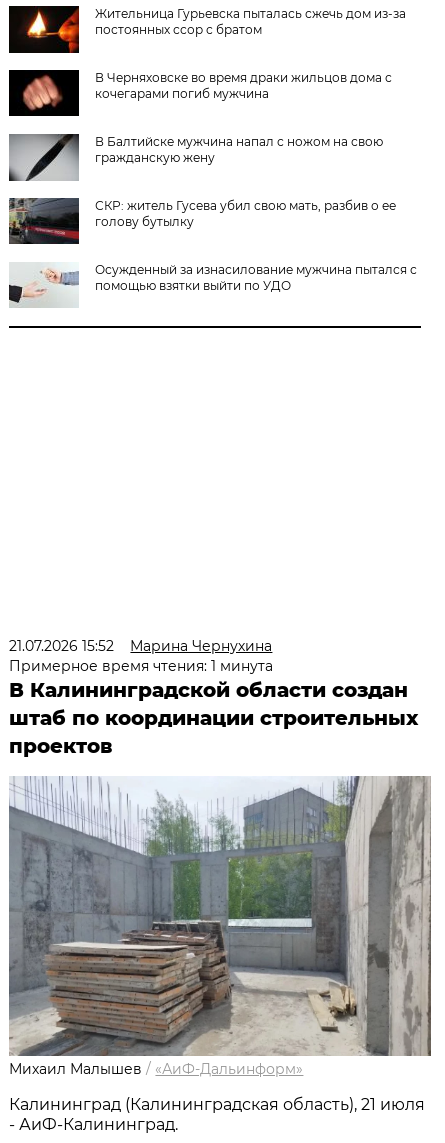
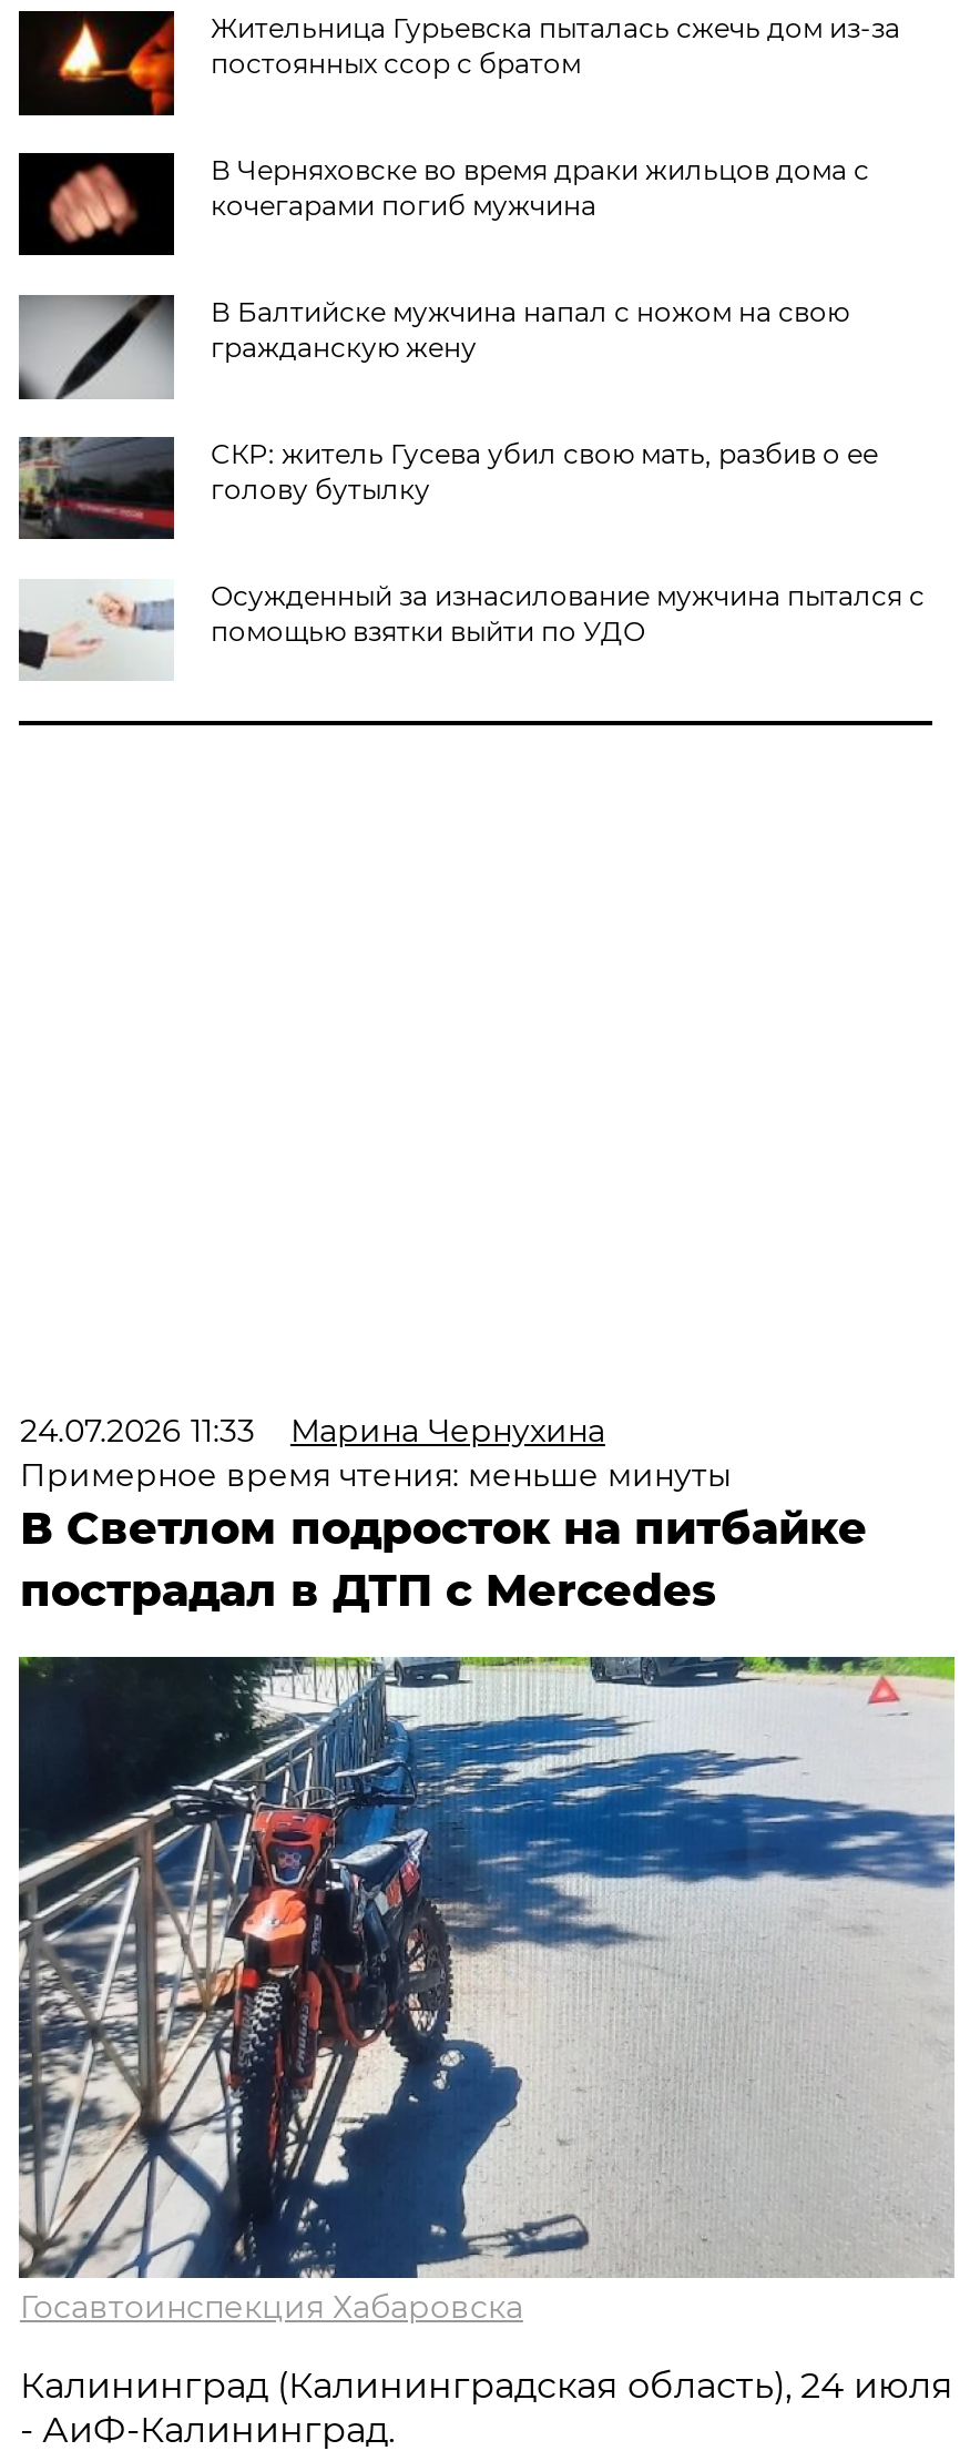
[9,637,272,655] 21.07.2026 15:52 Марина Чернухина -> [20,1411,605,1450] 24.07.2026 11:33 Марина Чернухина
[9,657,418,758] Примерное время чтения: 1 минута | В Калининградской области создан | штаб по координации строительных | проектов -> [20,1455,867,1617] Примерное время чтения: меньше минуты | В Светлом подросток на питбайке | пострадал в ДТП с Mercedes
[9,776,431,1078] [image] | Михаил Малышев / «АиФ-Дальинформ» -> [17,1655,957,2327] [image] | Госавтоинспекция Хабаровска
[9,1095,425,1114] Калининград (Калининградская область), 21 июля -> [20,2364,953,2406] Калининград (Калининградская область), 24 июля

